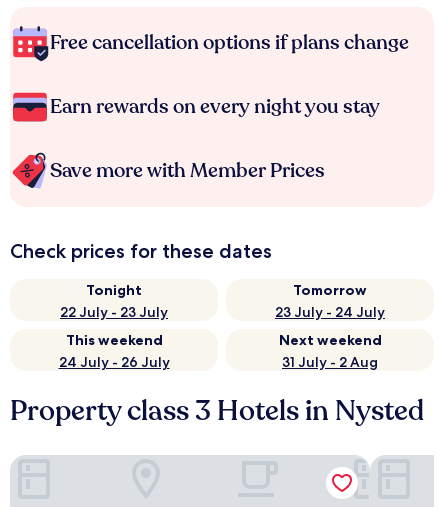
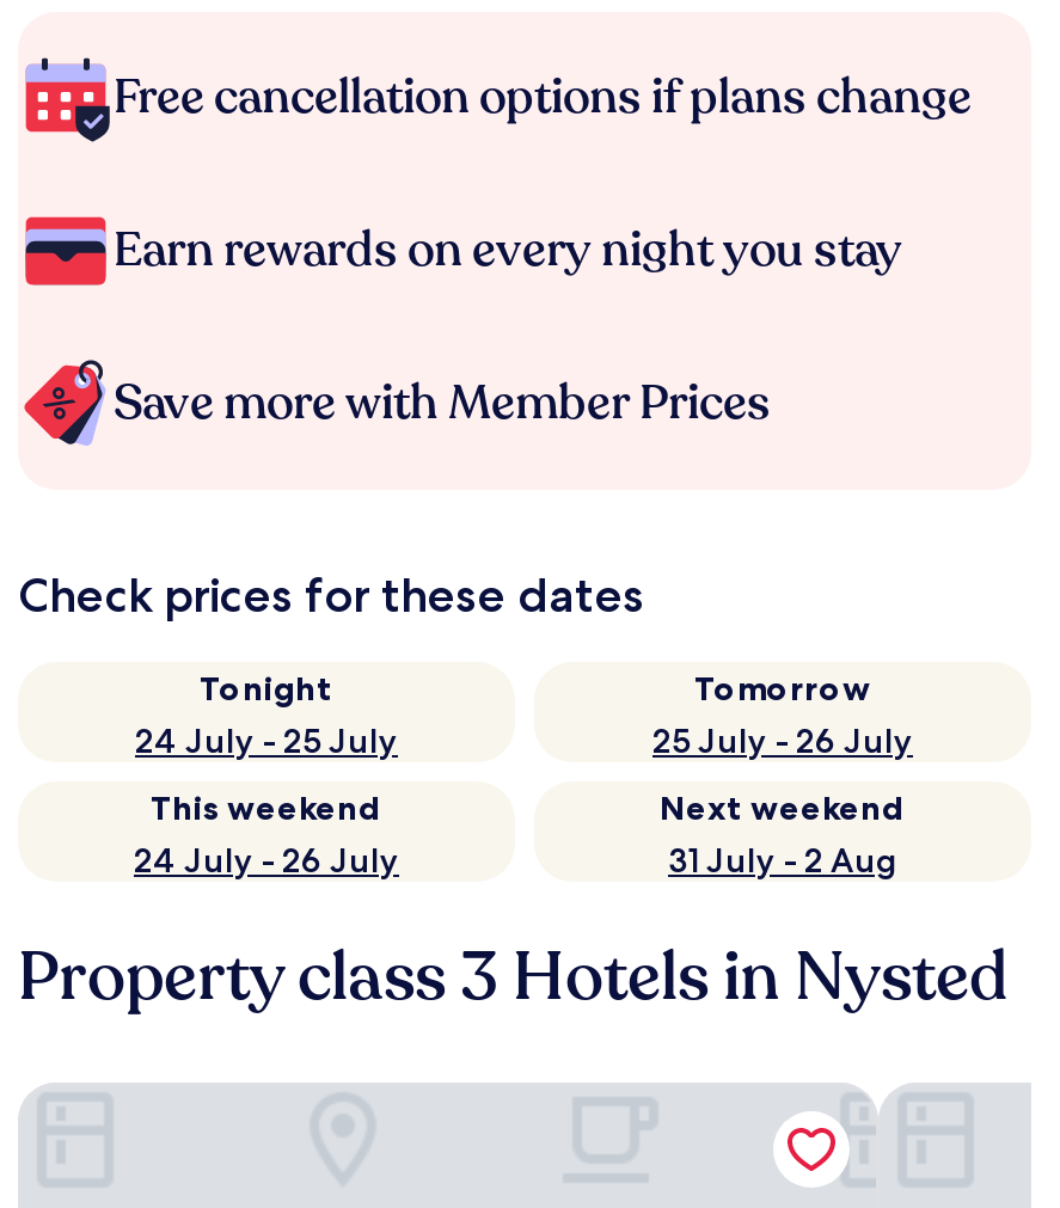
[60,303,168,321] 22 July - 23 July -> [135,719,398,762] 24 July - 25 July
[275,303,385,321] 23 July - 24 July -> [652,719,913,762] 25 July - 26 July

